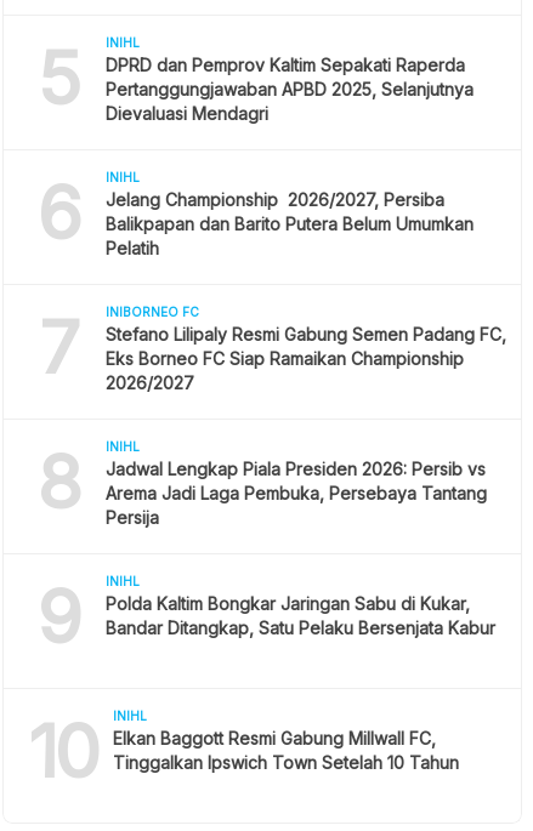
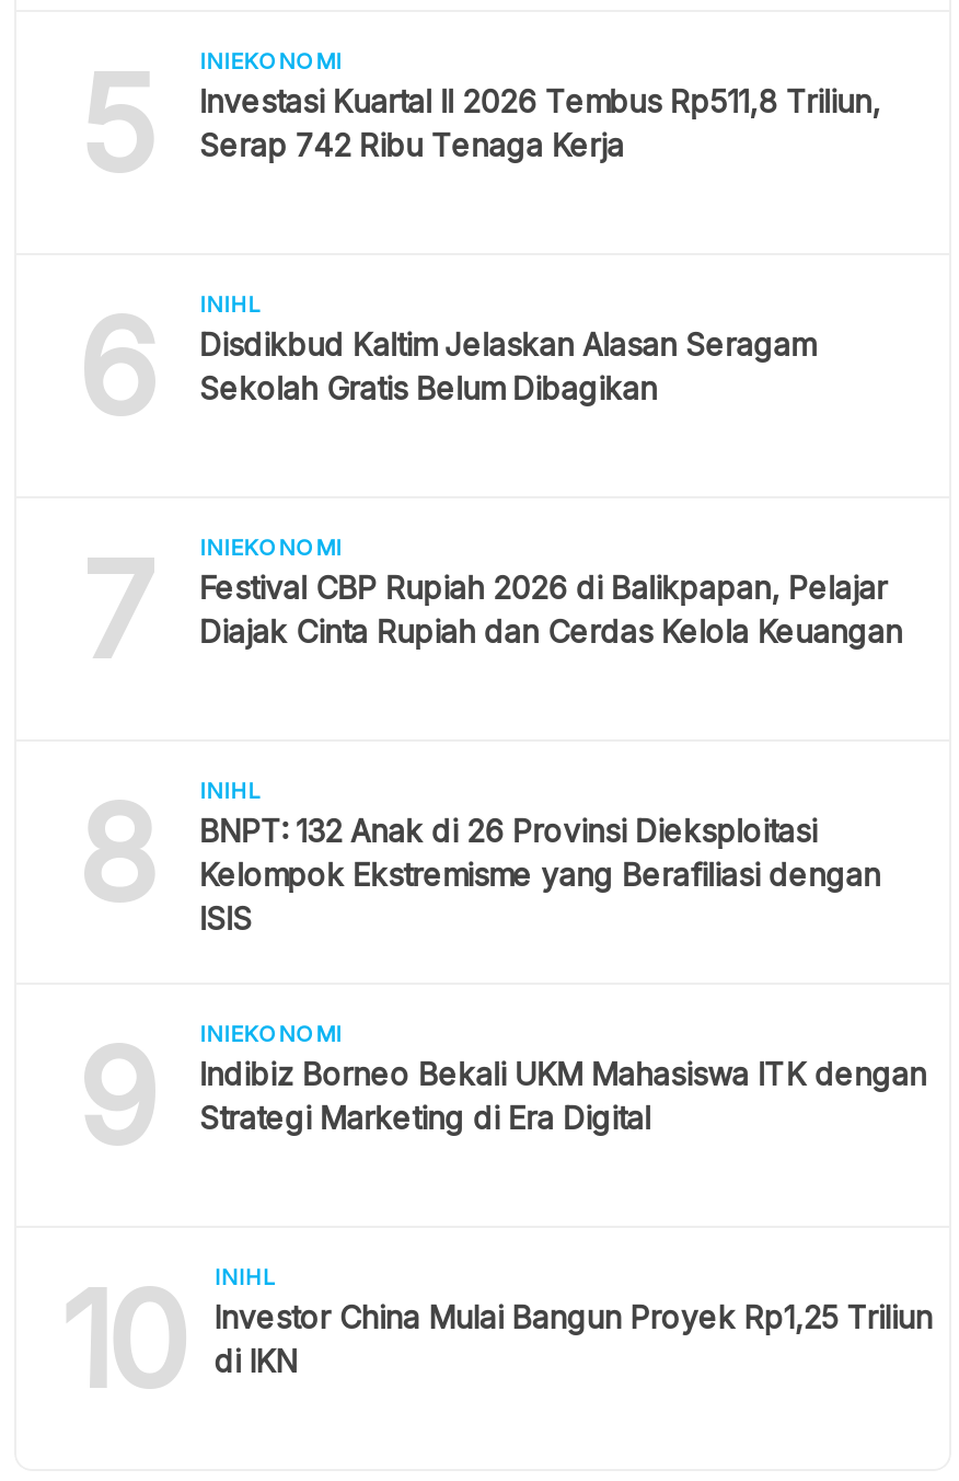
[105,35,473,124] INIHL | DPRD dan Pemprov Kaltim Sepakati Raperda | Pertanggungjawaban APBD 2025, Selanjutnya | Dievaluasi Mendagri -> [200,47,881,163] INIEKONOMI | Investasi Kuartal II 2026 Tembus Rp511,8 Triliun, | Serap 742 Ribu Tenaga Kerja
[105,189,473,258] Jelang Championship 2026/2027, Persiba | Balikpapan dan Barito Putera Belum Umumkan | Pelatih -> [200,325,815,406] Disdikbud Kaltim Jelaskan Alasan Seragam | Sekolah Gratis Belum Dibagikan
[105,304,506,393] INIBORNEO FC | Stefano Lilipaly Resmi Gabung Semen Padang FC, | Eks Borneo FC Siap Ramaikan Championship | 2026/2027 -> [200,533,903,649] INIEKONOMI | Festival CBP Rupiah 2026 di Balikpapan, Pelajar | Diajak Cinta Rupiah dan Cerdas Kelola Keuangan
[105,458,486,528] Jadwal Lengkap Piala Presiden 2026: Persib vs | Arema Jadi Laga Pembuka, Persebaya Tantang | Persija -> [200,811,881,936] BNPT: 132 Anak di 26 Provinsi Dieksploitasi | Kelompok Ekstremisme yang Berafiliasi dengan | ISIS
[105,574,495,638] INIHL | Polda Kaltim Bongkar Jaringan Sabu di Kukar, | Bandar Ditangkap, Satu Pelaku Bersenjata Kabur -> [200,1020,927,1136] INIEKONOMI | Indibiz Borneo Bekali UKM Mahasiswa ITK dengan | Strategi Marketing di Era Digital
[113,728,459,773] Elkan Baggott Resmi Gabung Millwall FC, | Tinggalkan Ipswich Town Setelah 10 Tahun -> [214,1298,933,1379] Investor China Mulai Bangun Proyek Rp1,25 Triliun | di IKN

